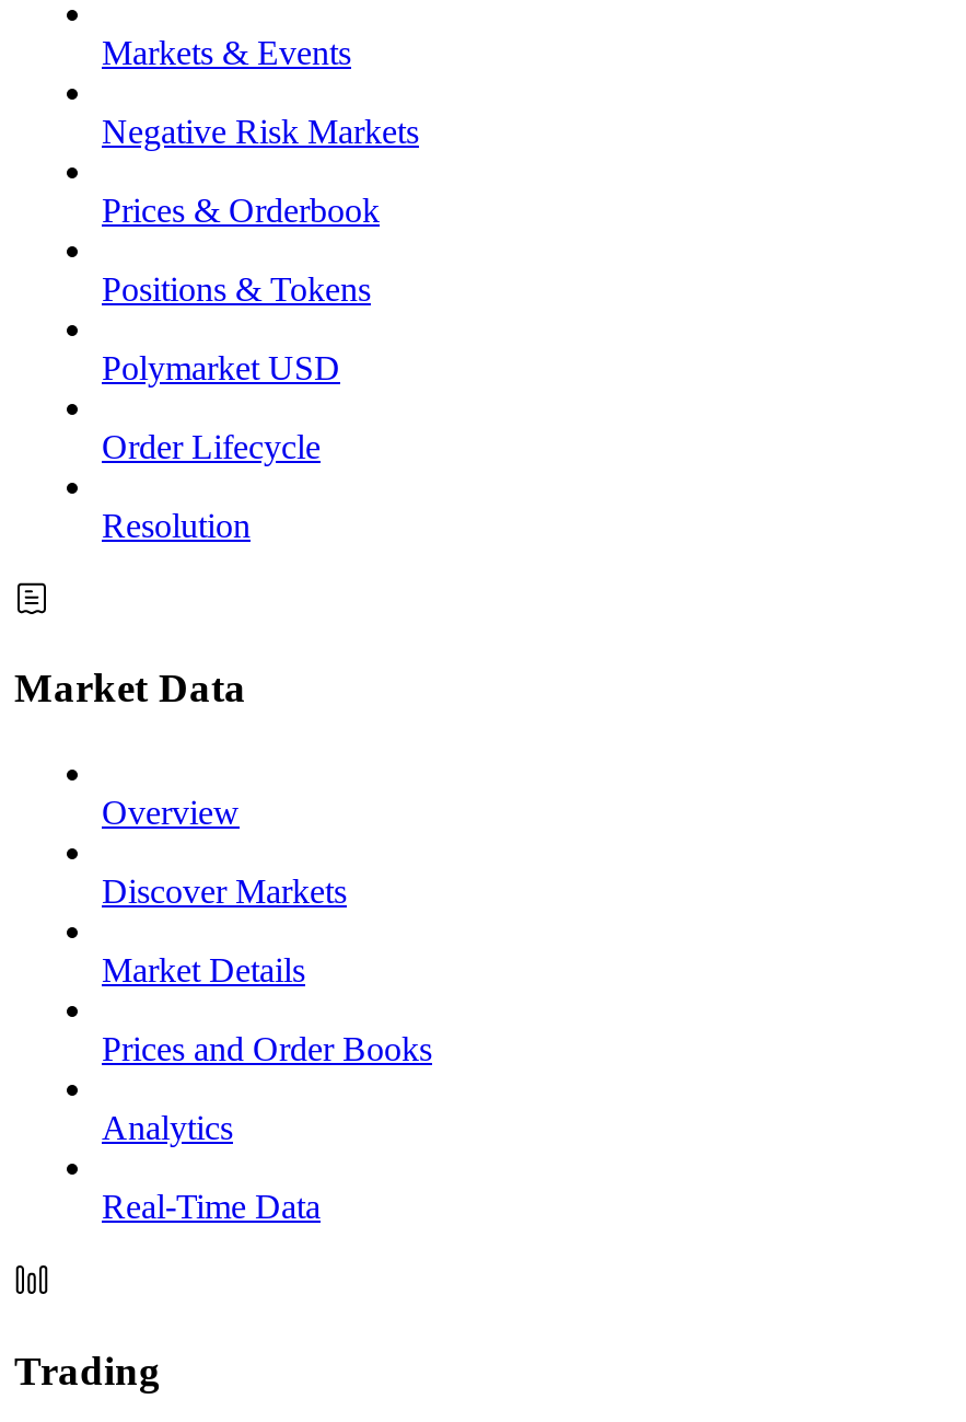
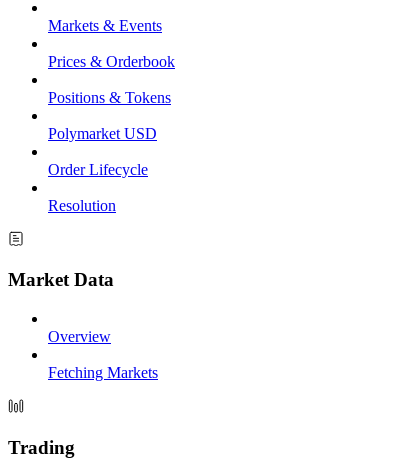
[102,112,419,149] Negative Risk Markets -> none
[102,873,432,1225] Discover Markets | Market Details | Prices and Order Books | Analytics | Real-Time Data -> [48,364,158,381] Fetching Markets

